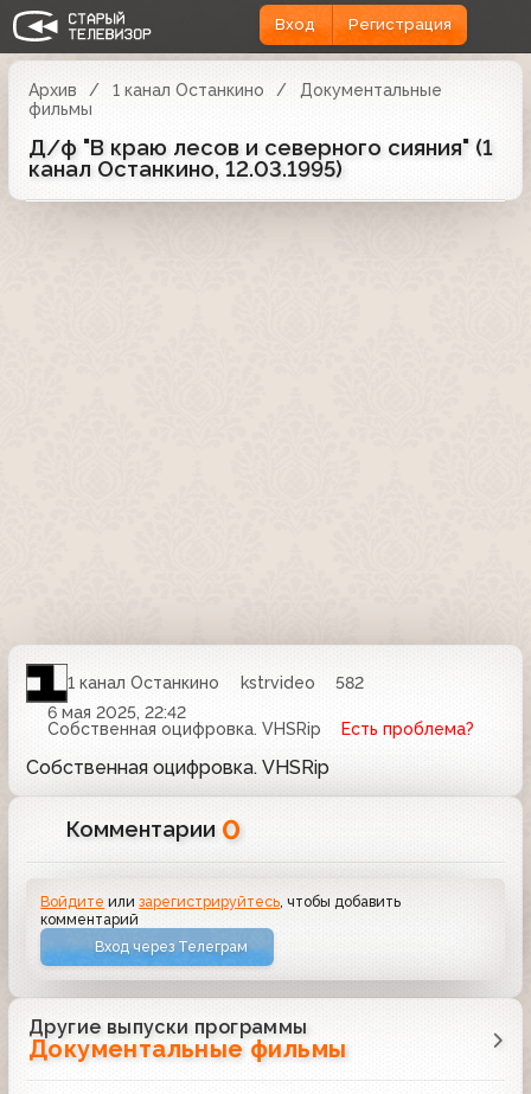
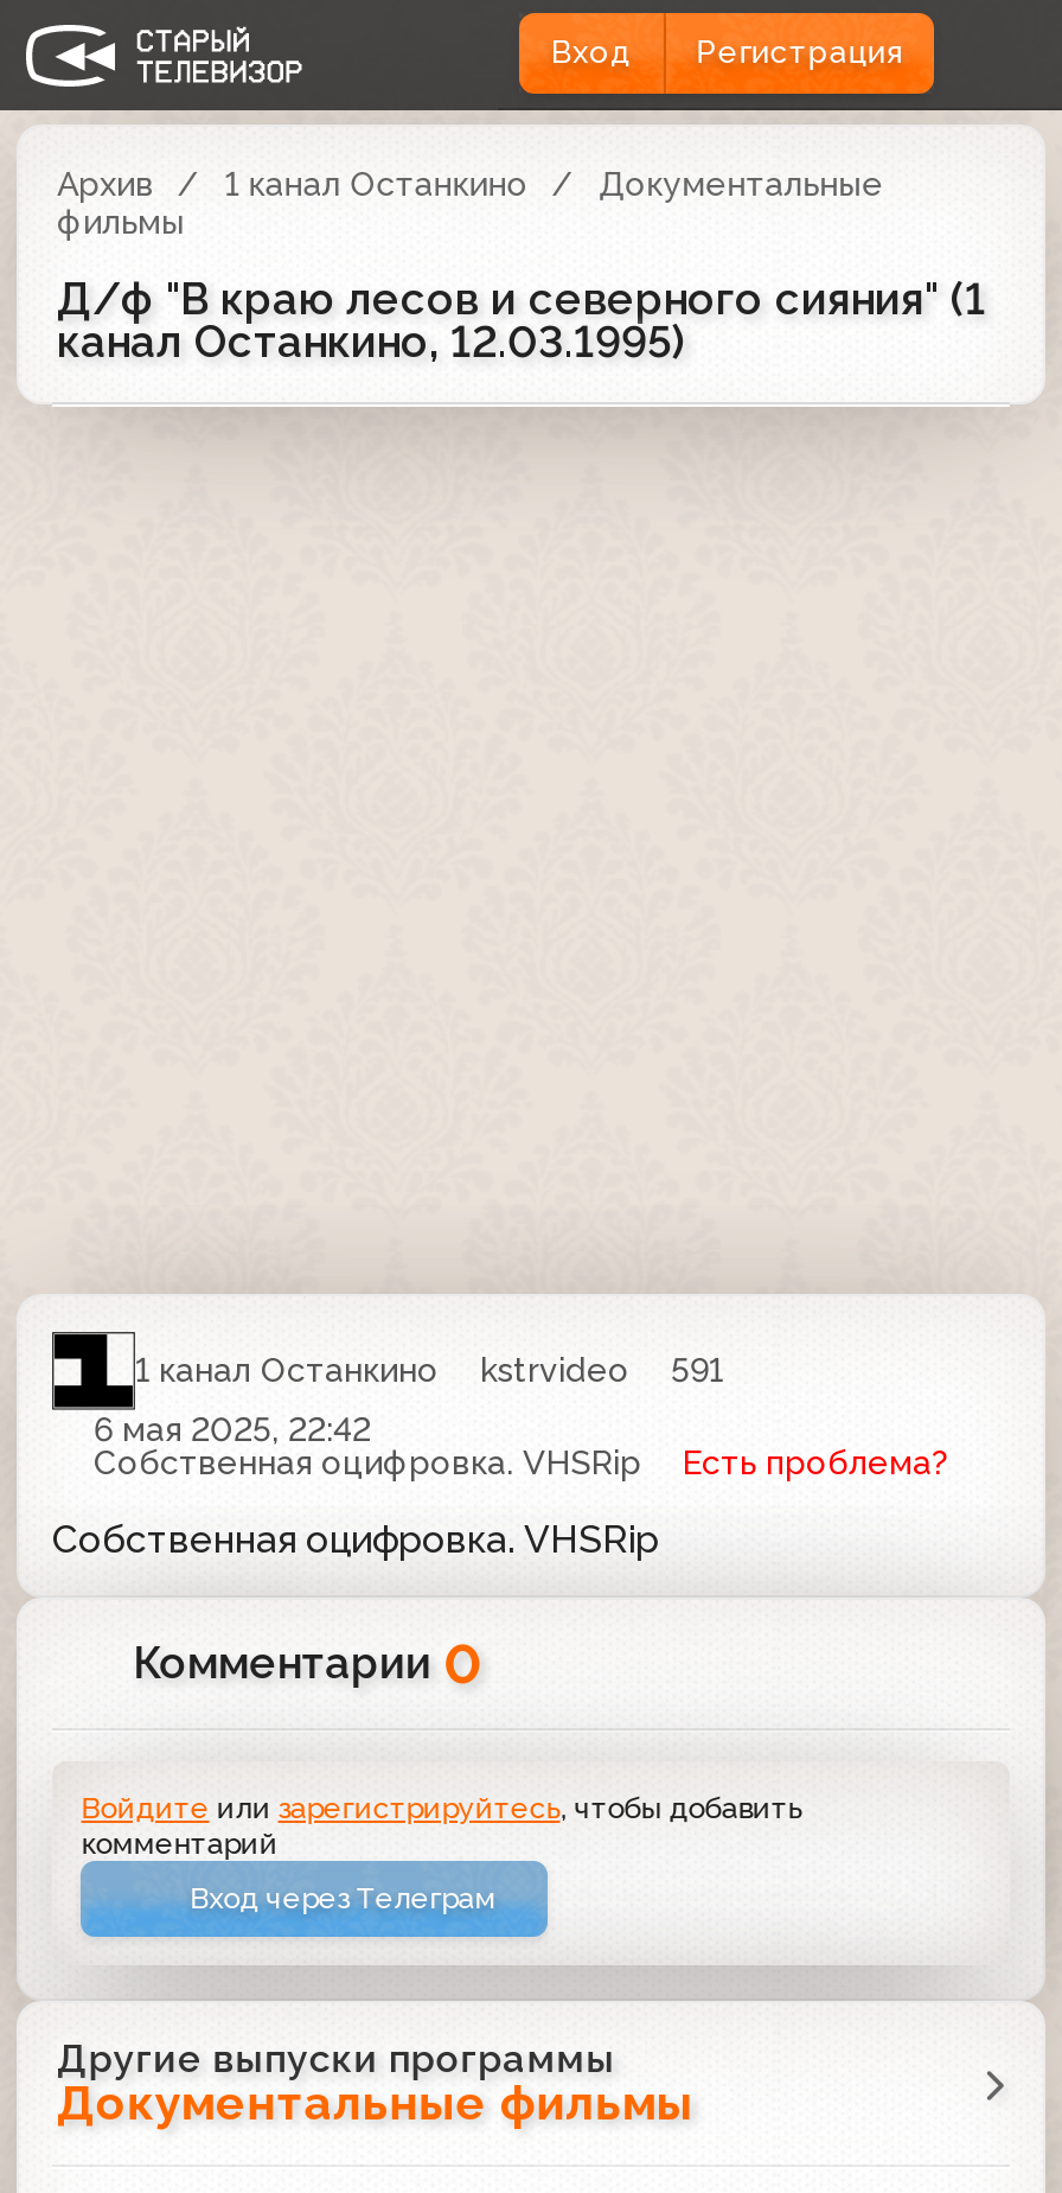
[335,673,364,692] 582 -> [671,1351,723,1389] 591

